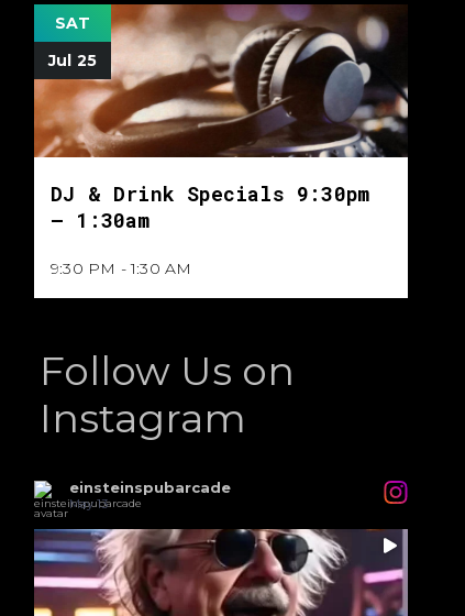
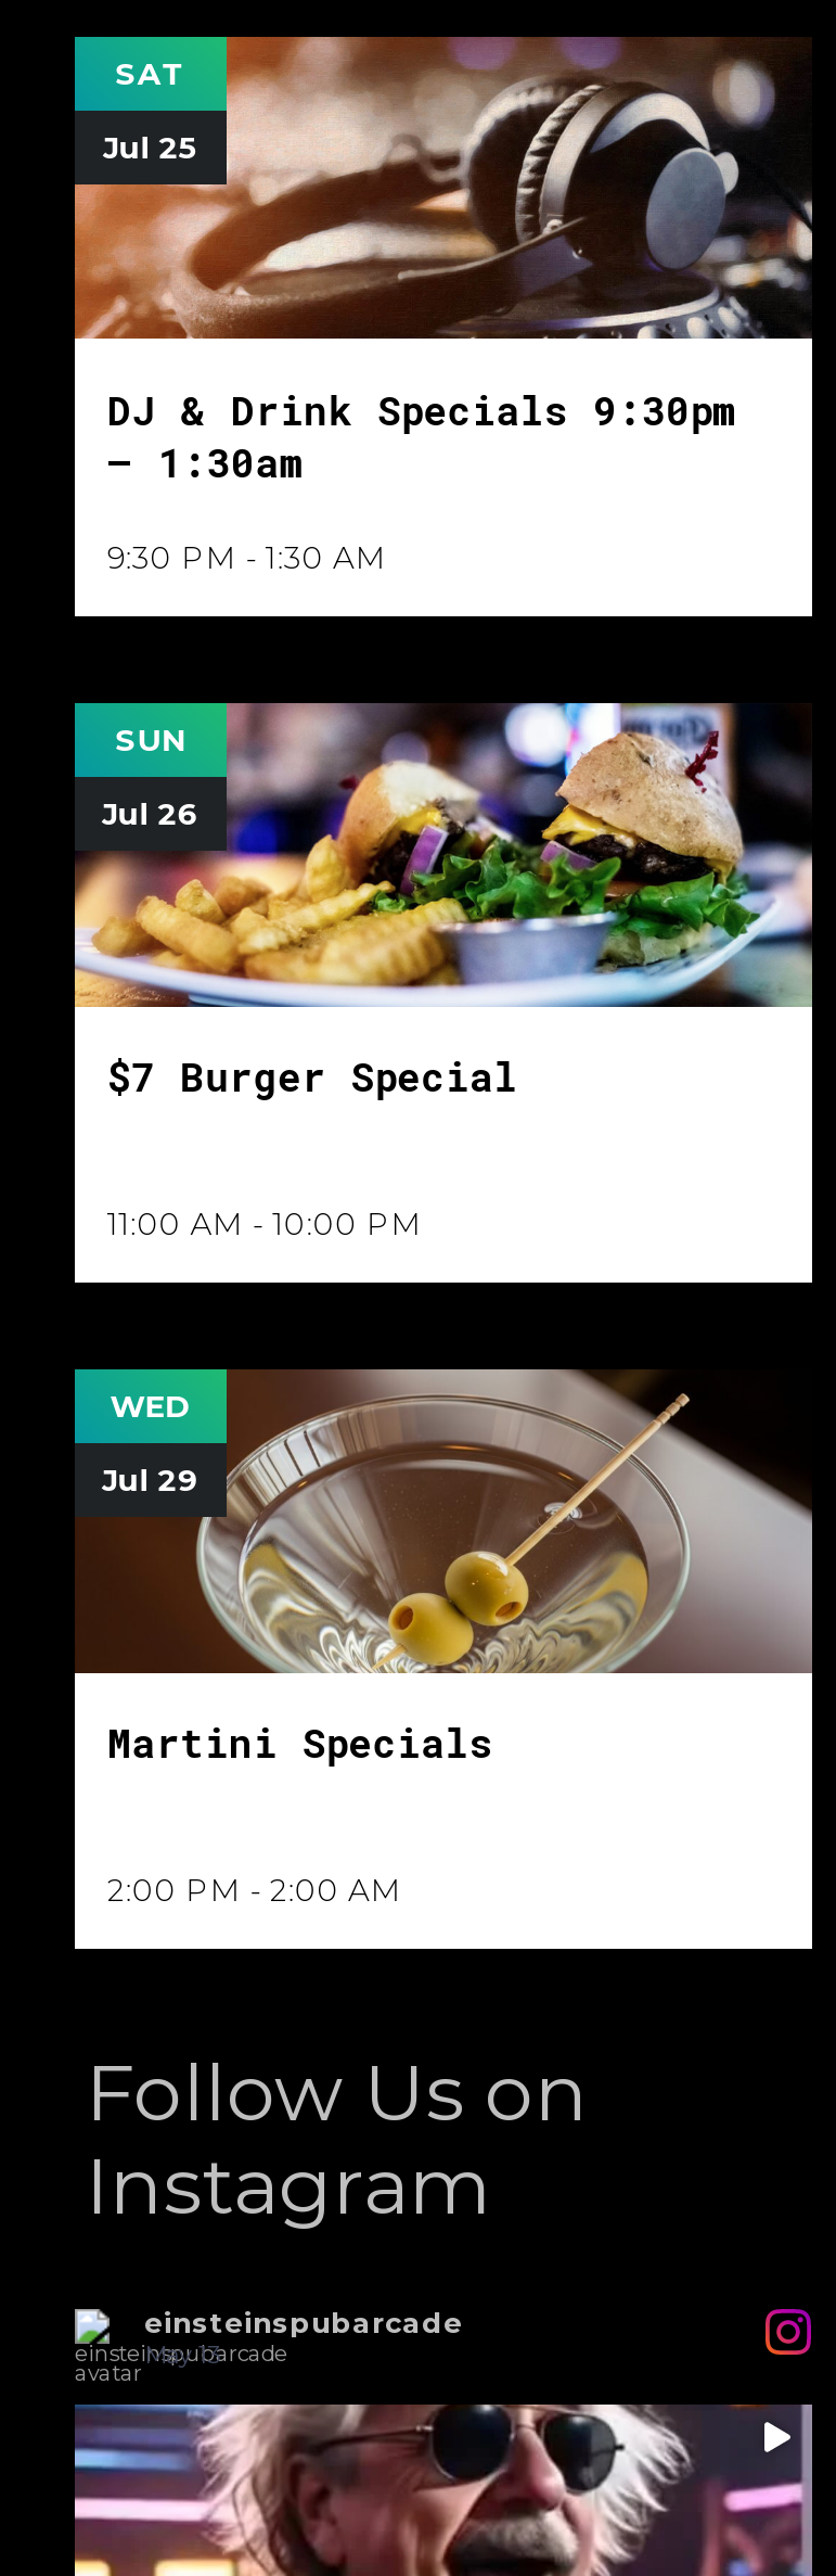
none -> [73,701,814,1285] [image] | SUN | Jul 26
none -> [77,1367,812,1675] [image] | WED | Jul 29
none -> [107,1049,518,1242] $7 Burger Special | 11:00 AM - 10:00 PM
none -> [107,1716,494,1909] Martini Specials | 2:00 PM - 2:00 AM

